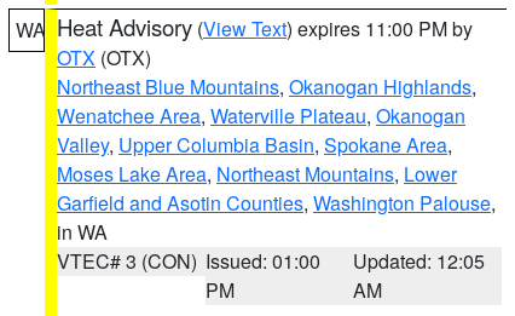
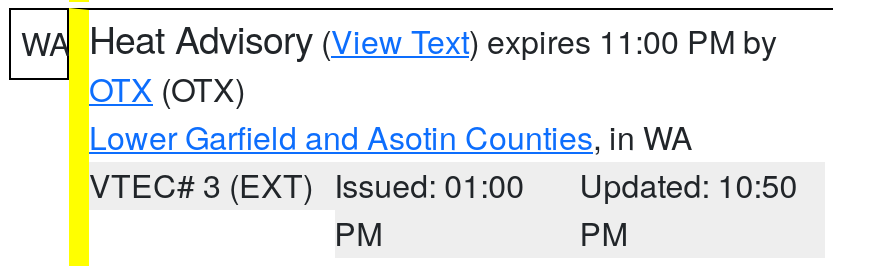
[57,73,496,275] Northeast Blue Mountains, Okanogan Highlands, | Wenatchee Area, Waterville Plateau, Okanogan | Valley, Upper Columbia Basin, Spokane Area, | Moses Lake Area, Northeast Mountains, Lower | Garfield and Asotin Counties, Washington Palouse, | in WA | VTEC# 3 (CON) Issued: 01:00 -> [89,114,693,208] Lower Garfield and Asotin Counties, in WA | VTEC# 3 (EXT) Issued: 01:00
[353,247,485,304] Updated: 12:05 | AM -> [579,162,797,256] Updated: 10:50 | PM

